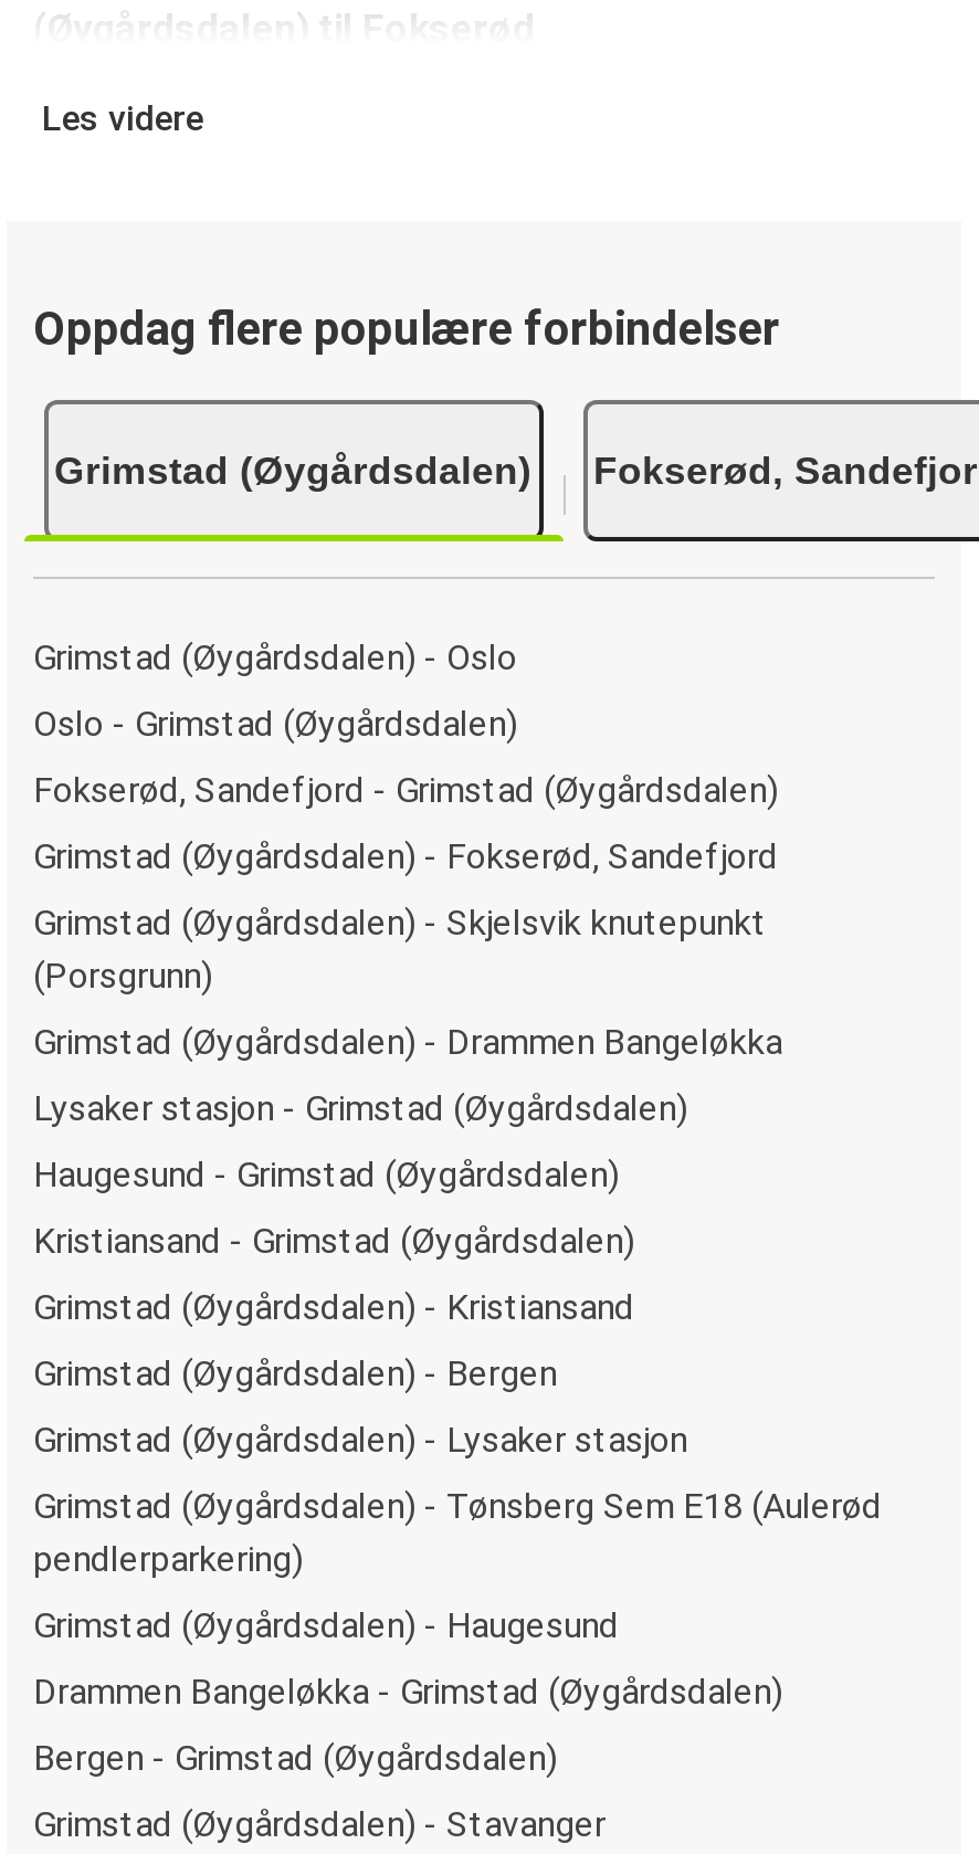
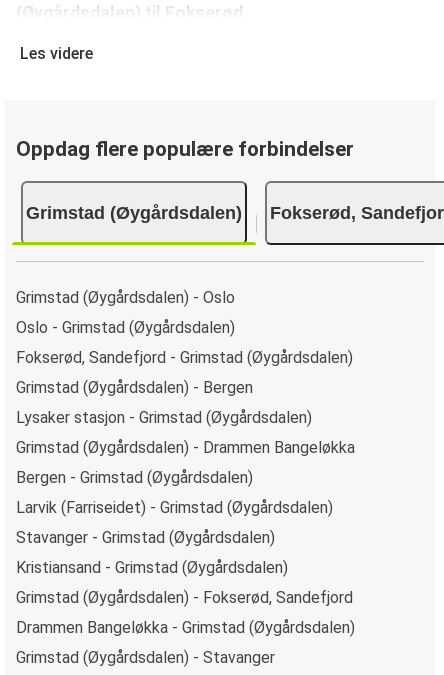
moved [33,834,778,1261] -> [16,557,353,606]: Kristiansand - Grimstad (Øygårdsdalen) | Grimstad (Øygårdsdalen) - Fokserød, Sandefjord
[33,900,767,1327] Grimstad (Øygårdsdalen) - Skjelsvik knutepunkt | (Porsgrunn) | Haugesund - Grimstad (Øygårdsdalen) | Grimstad (Øygårdsdalen) - Kristiansand -> none
moved [33,1020,782,1128] -> [16,407,355,456]: Lysaker stasjon - Grimstad (Øygårdsdalen) | Grimstad (Øygårdsdalen) - Drammen Bangeløkka
moved [33,1351,557,1393] -> [16,377,253,396]: Grimstad (Øygårdsdalen) - Bergen
[33,1418,882,1645] Grimstad (Øygårdsdalen) - Lysaker stasjon | Grimstad (Øygårdsdalen) - Tønsberg Sem E18 (Aulerød | pendlerparkering) | Grimstad (Øygårdsdalen) - Haugesund -> none
moved [33,1669,782,1711] -> [16,617,355,636]: Drammen Bangeløkka - Grimstad (Øygårdsdalen)
moved [33,1736,557,1778] -> [16,467,253,486]: Bergen - Grimstad (Øygårdsdalen)
none -> [16,497,333,546] Larvik (Farriseidet) - Grimstad (Øygårdsdalen) | Stavanger - Grimstad (Øygårdsdalen)

